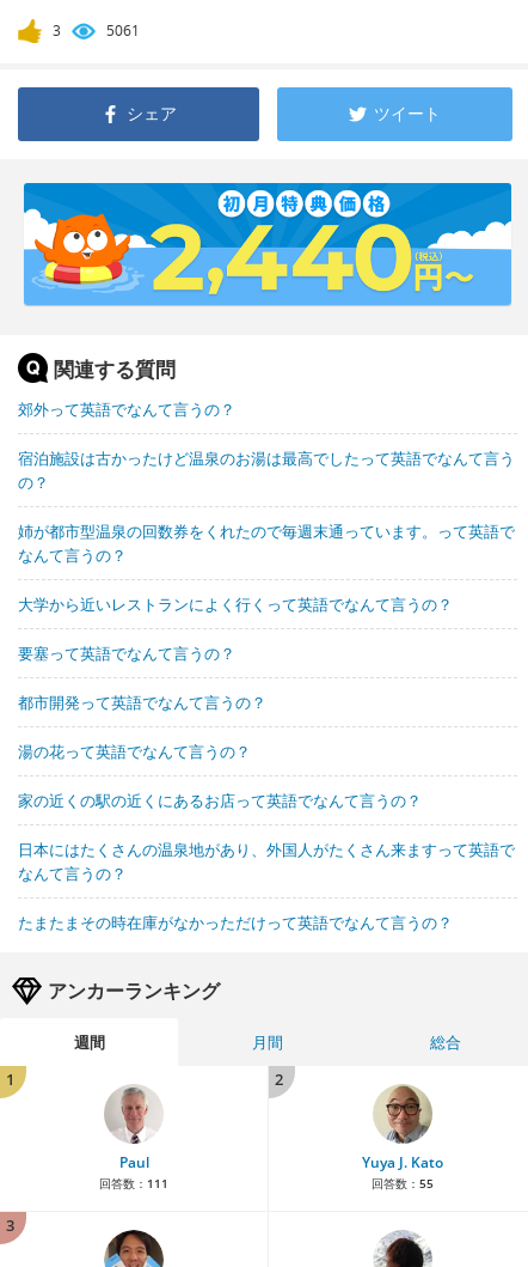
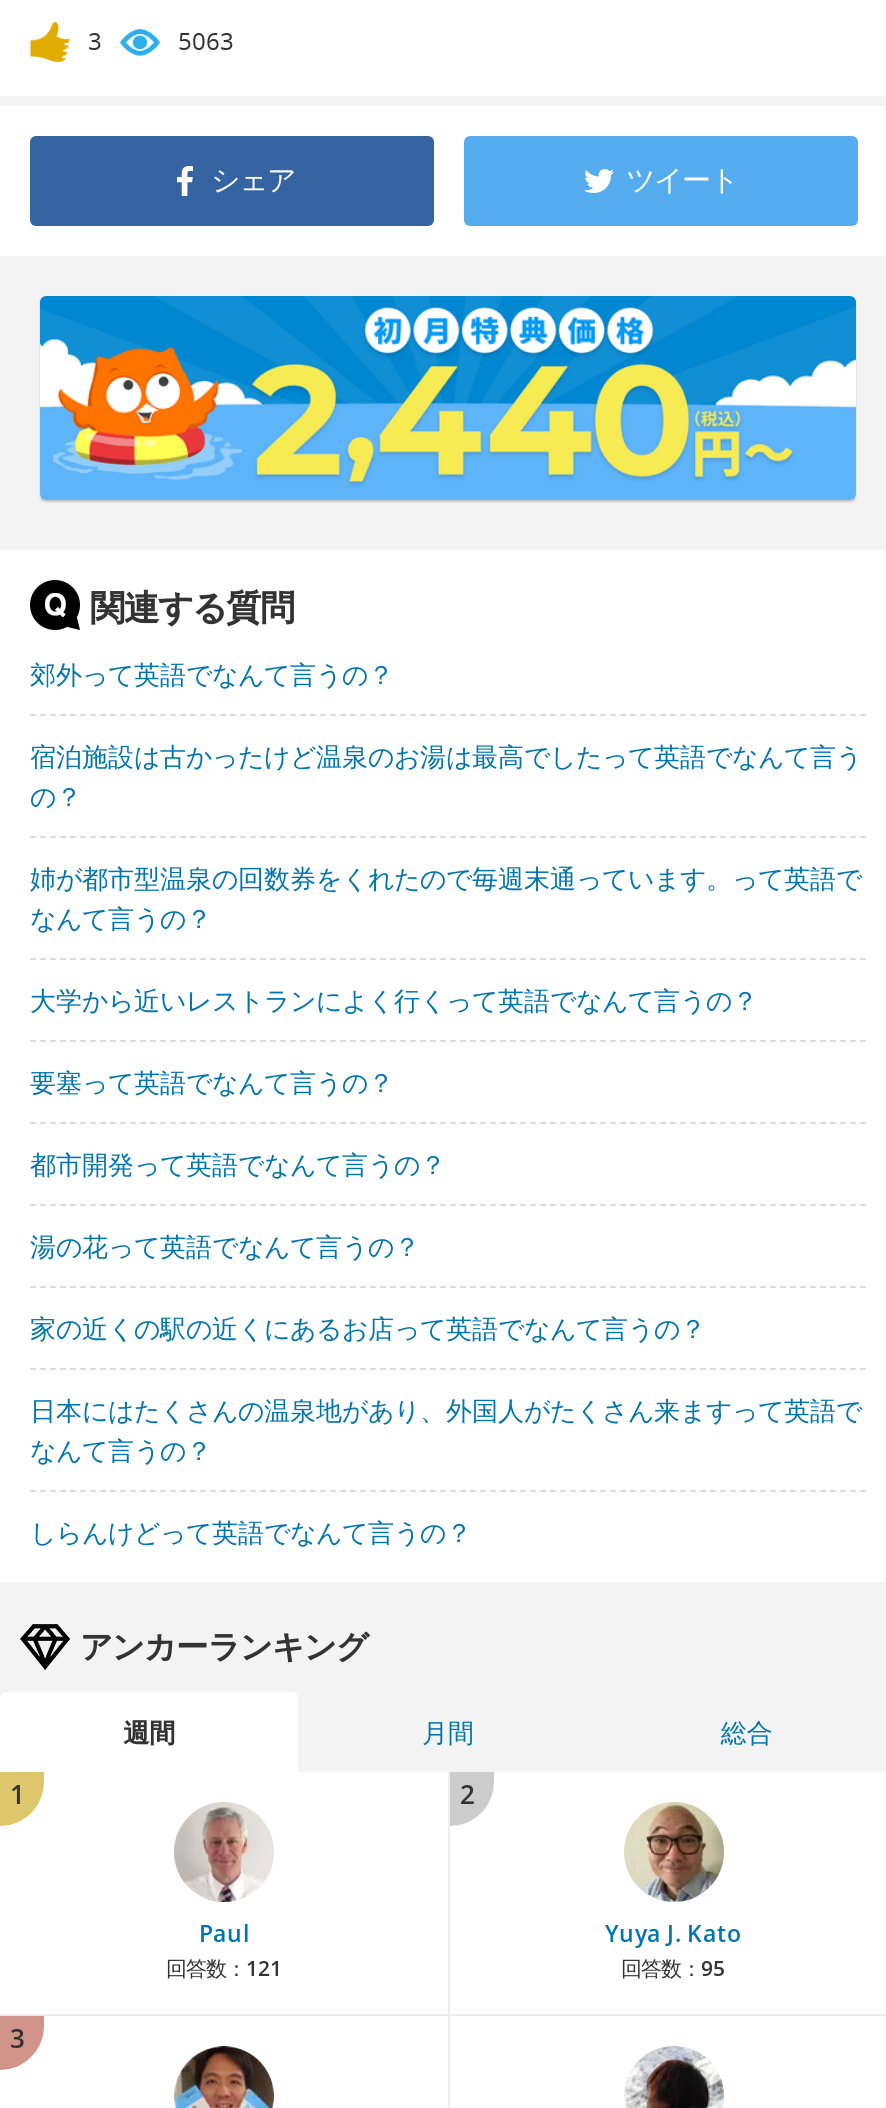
[106,20,140,41] 5061 -> [178,24,234,58] 5063
[18,912,453,933] たまたまその時在庫がなかっただけって英語でなんて言うの？ -> [30,1514,472,1550] しらんけどって英語でなんて言うの？
[99,1175,168,1192] 回答数：111 -> [166,1954,282,1982] 回答数：121
[371,1175,433,1192] 回答数：55 -> [621,1954,725,1982] 回答数：95

